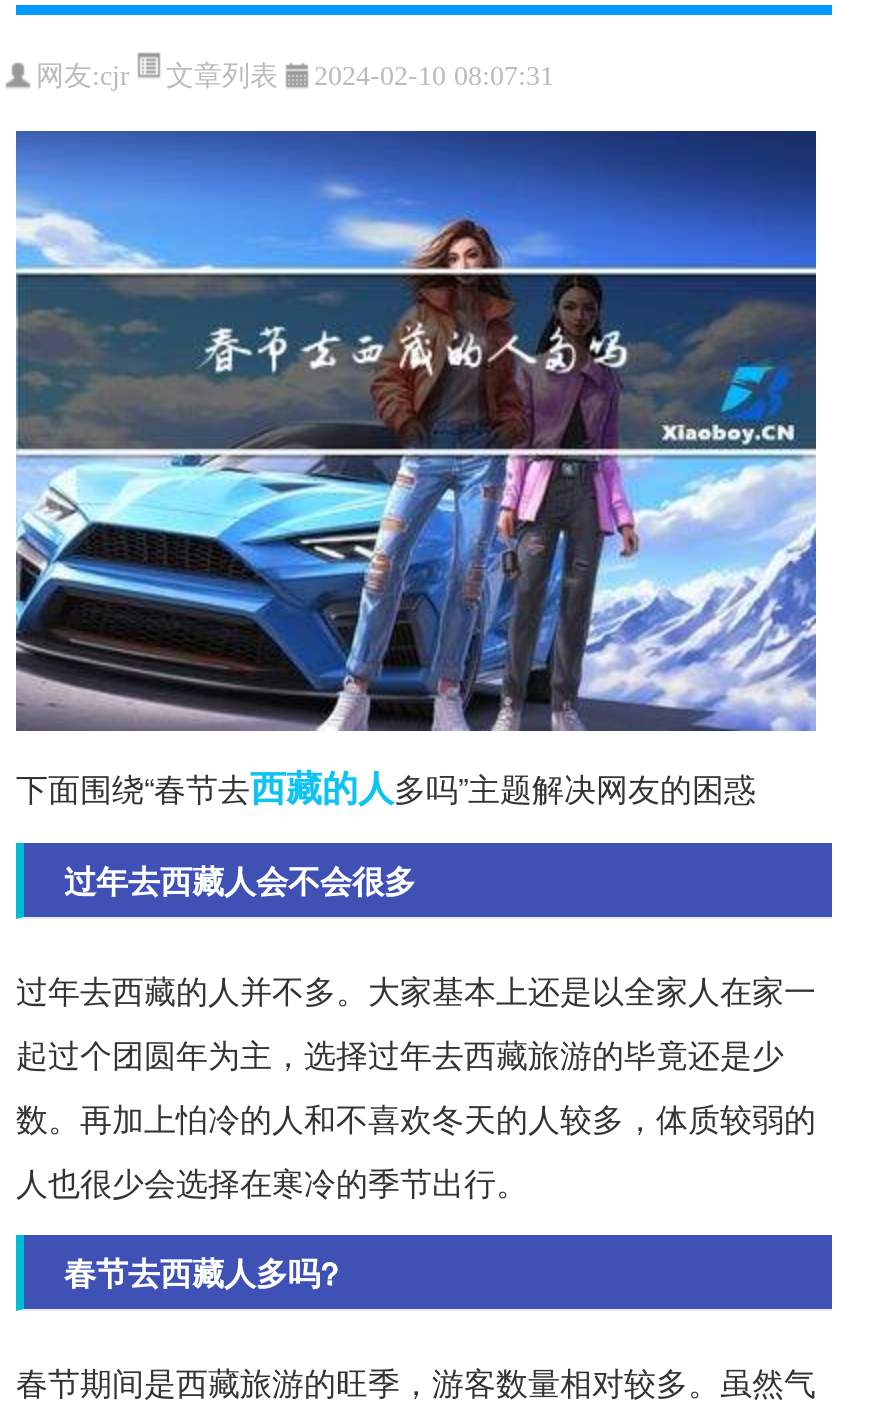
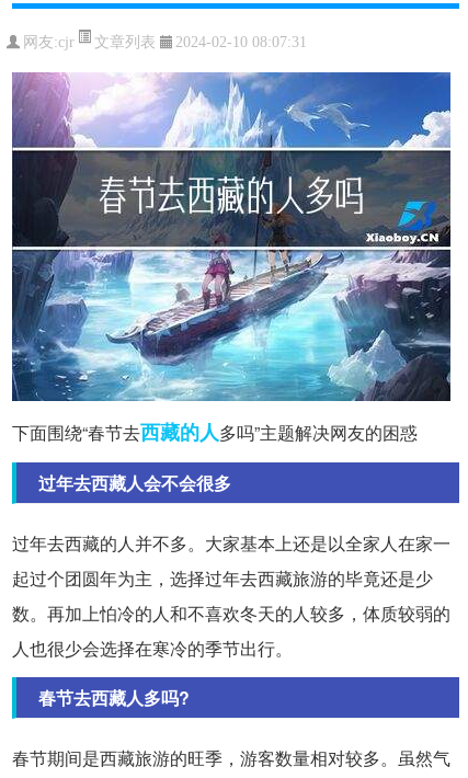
[14,129,818,733] [image] -> [11,71,452,402] [image]

